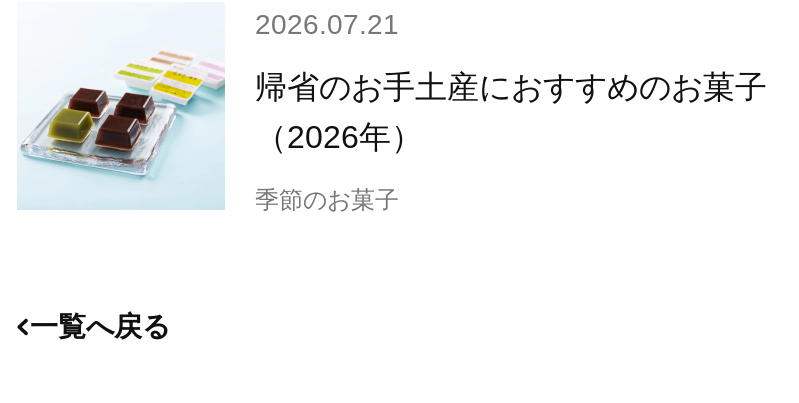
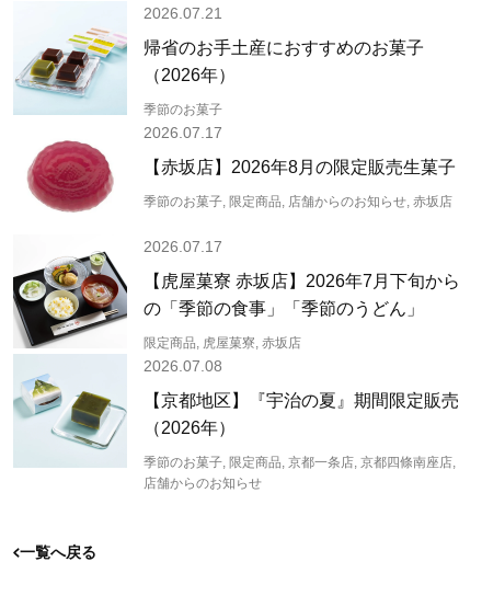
none -> [12,251,460,349] [image] | 【虎屋菓寮 赤坂店】2026年7月下旬から | の「季節の食事」「季節のうどん」
none -> [13,335,459,467] [image] | 限定商品, 虎屋菓寮, 赤坂店 | 【京都地区】『宇治の夏』期間限定販売 | （2026年）
none -> [27,139,456,213] [image] | 【赤坂店】2026年8月の限定販売生菓子
none -> [144,124,222,141] 2026.07.17
none -> [144,194,452,209] 季節のお菓子, 限定商品, 店舗からのお知らせ, 赤坂店
none -> [144,238,222,255] 2026.07.17
none -> [144,357,222,375] 2026.07.08
none -> [144,455,456,491] 季節のお菓子, 限定商品, 京都一条店, 京都四條南座店, | 店舗からのお知らせ

